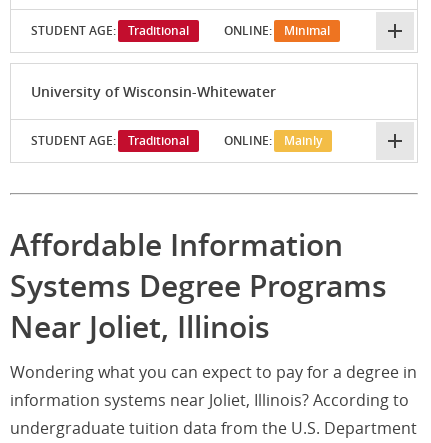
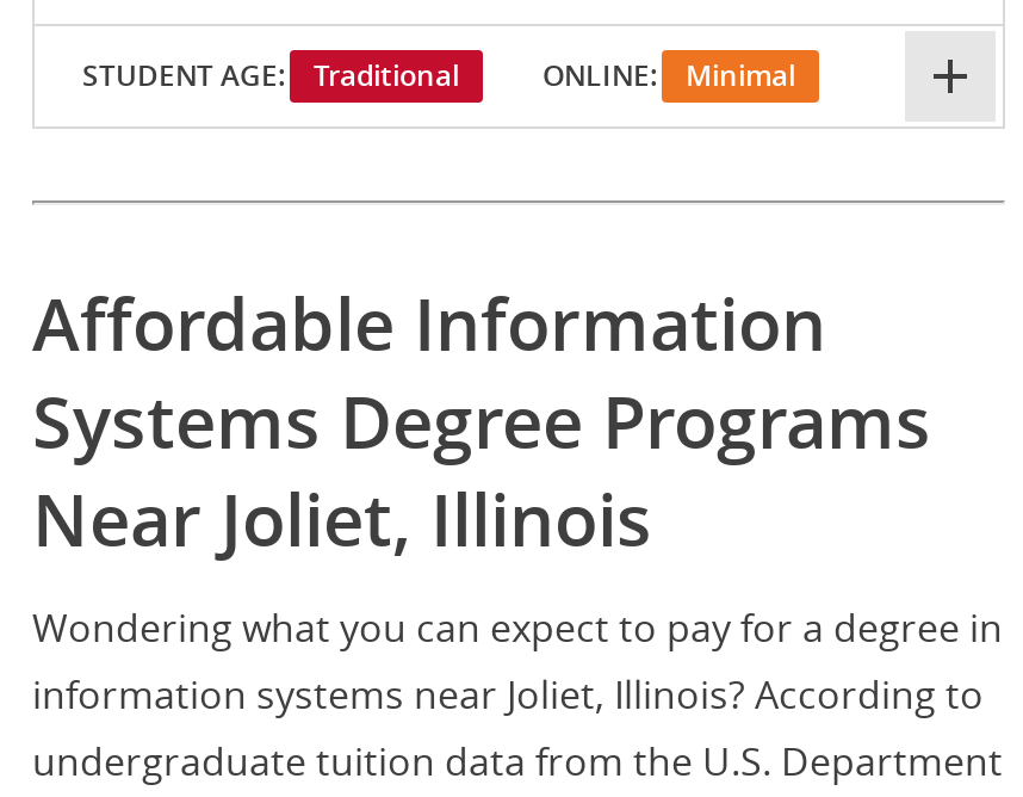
[31,82,322,149] University of Wisconsin-Whitewater | STUDENT AGE: | Traditional | ONLINE: | Mainly -> none

